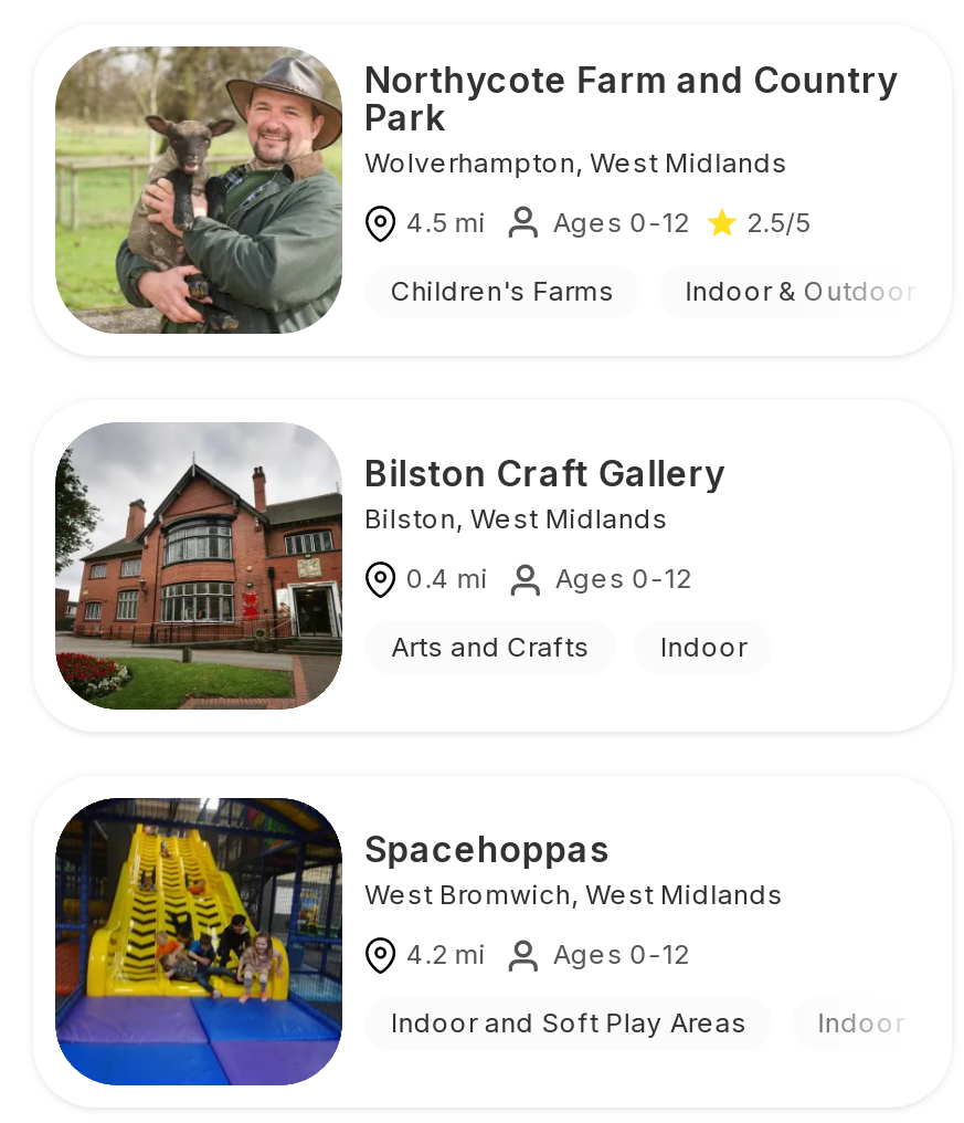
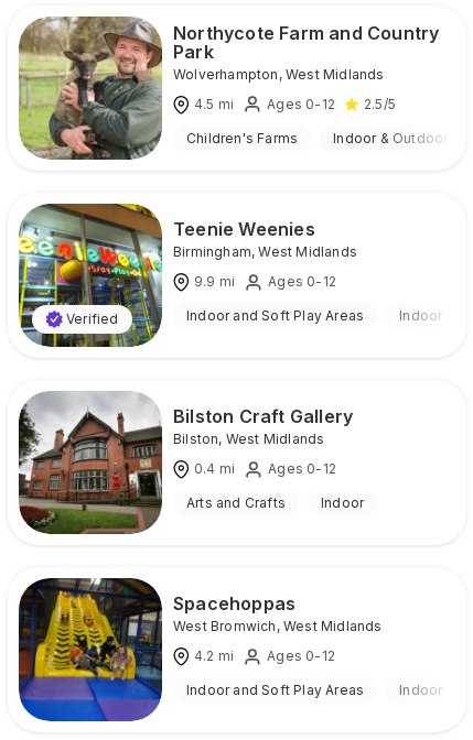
none -> [19,203,162,347] [image] | Verified
none -> [173,218,443,324] Teenie Weenies | Birmingham, West Midlands | 9.9 mi | Ages 0-12 | Indoor and Soft Play Areas | Indoor

